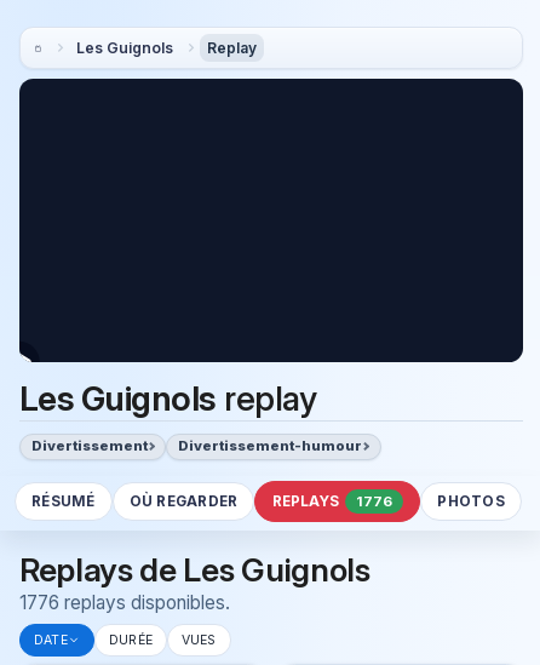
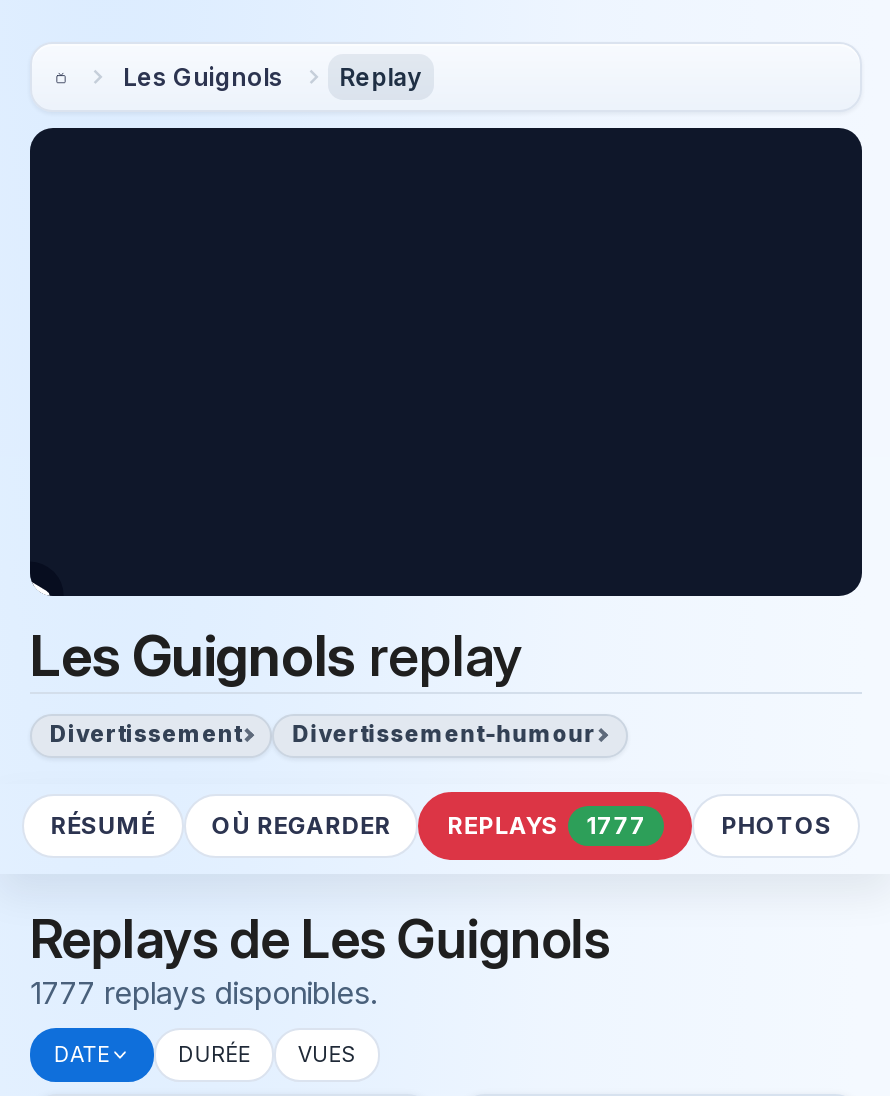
[272,493,393,510] REPLAYS 1776 -> [447,812,646,841] REPLAYS 1777
[19,591,230,614] 1776 replays disponibles. -> [30,974,378,1012] 1777 replays disponibles.

